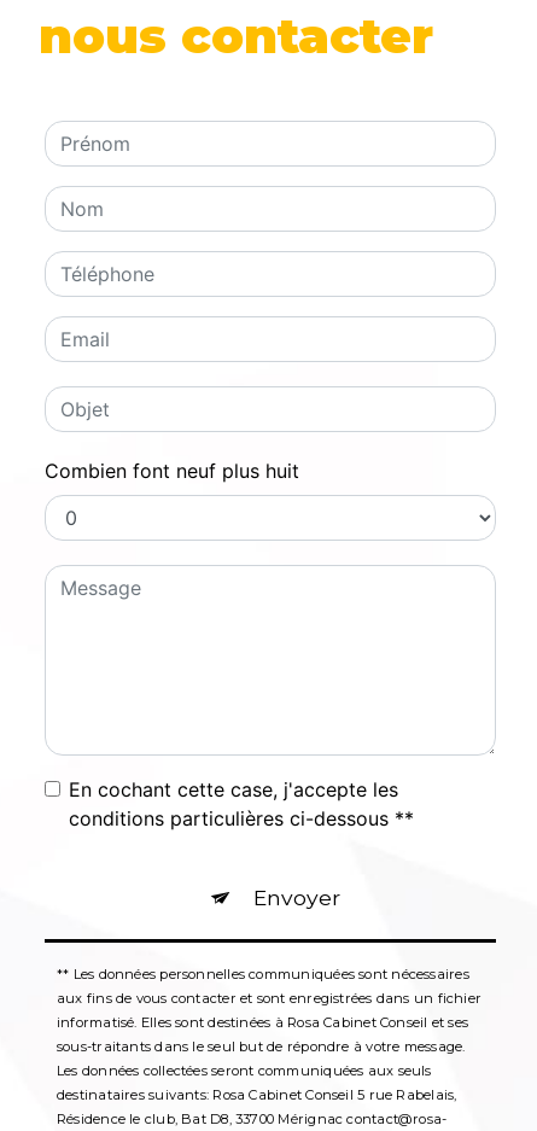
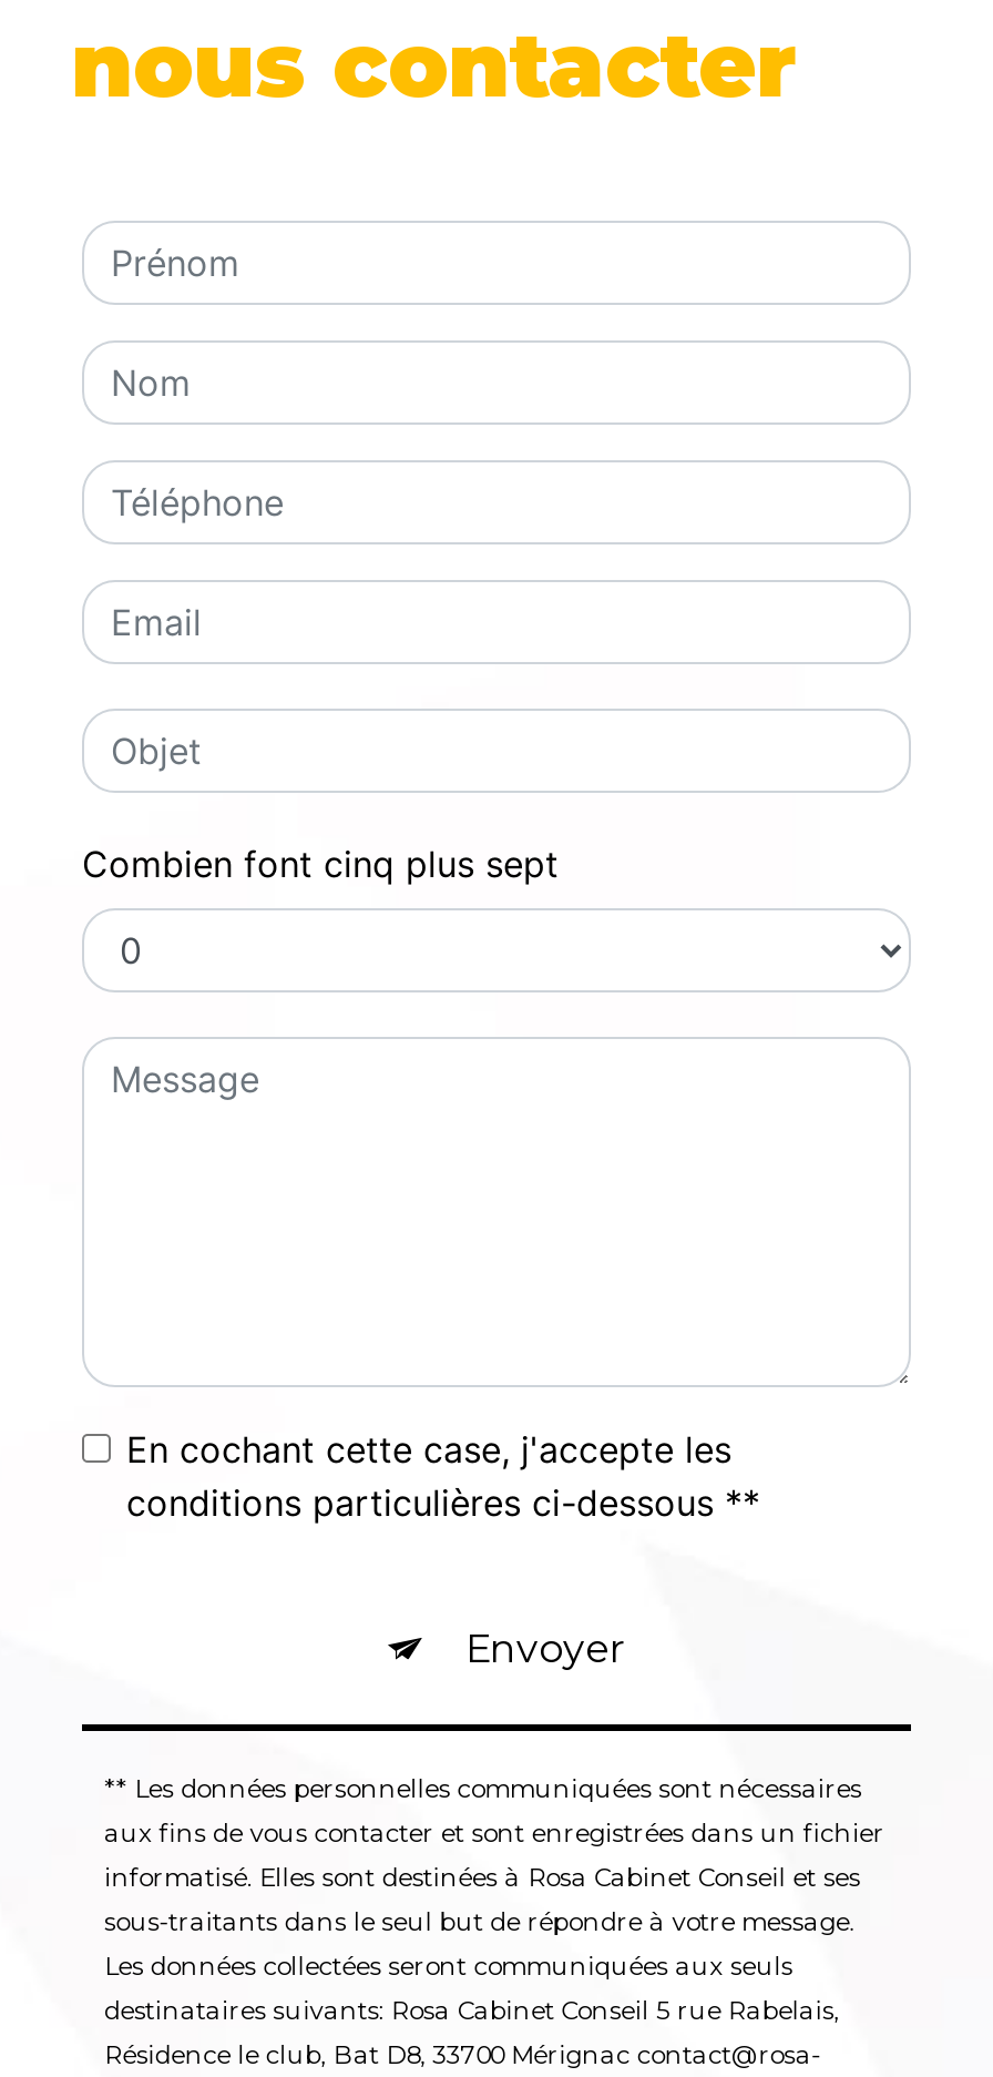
[45,459,299,483] Combien font neuf plus huit -> [82,843,559,887] Combien font cinq plus sept

